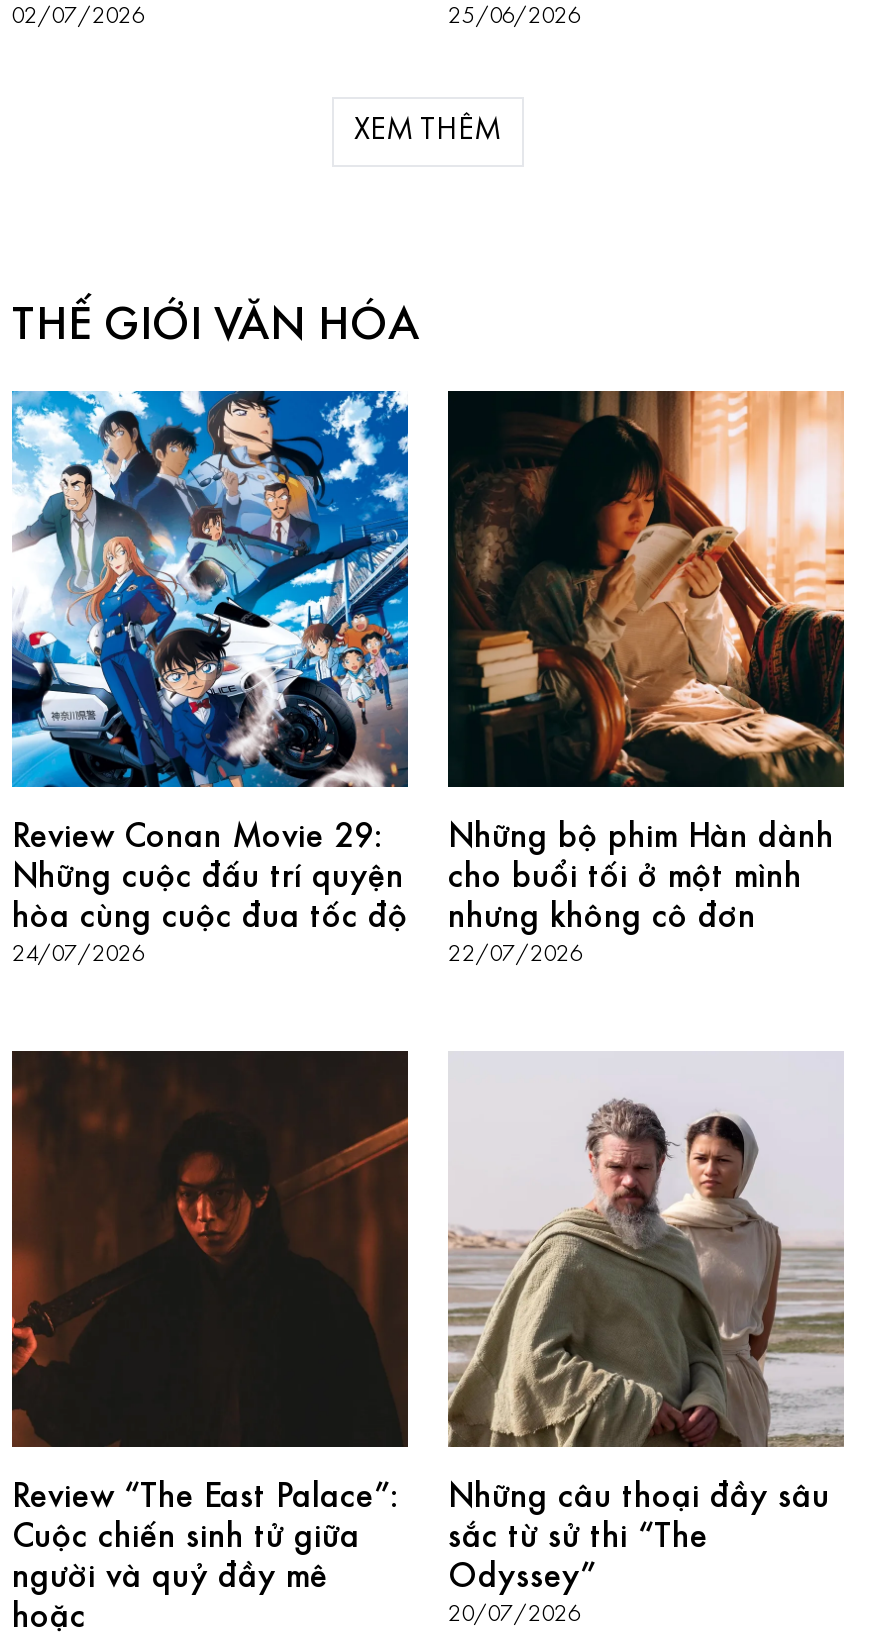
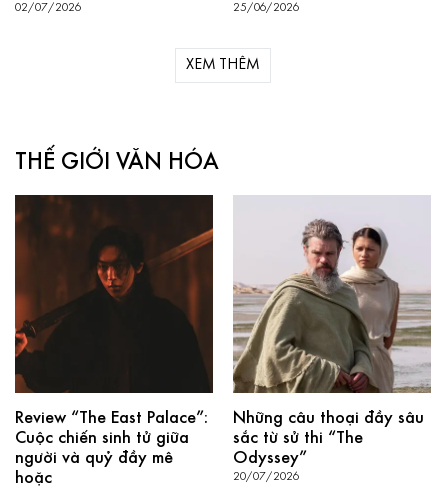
[10,388,410,966] [image] | Review Conan Movie 29: | Những cuộc đấu trí quyện | hòa cùng cuộc đua tốc độ | 24/07/2026 -> none
[446,390,846,966] [image] | Những bộ phim Hàn dành | cho buổi tối ở một mình | nhưng không cô đơn | 22/07/2026 -> none

